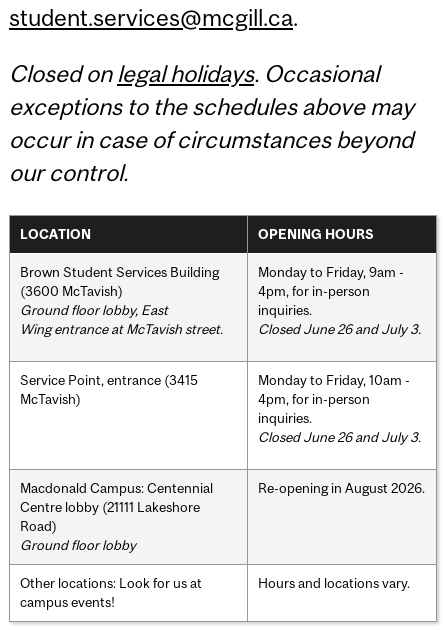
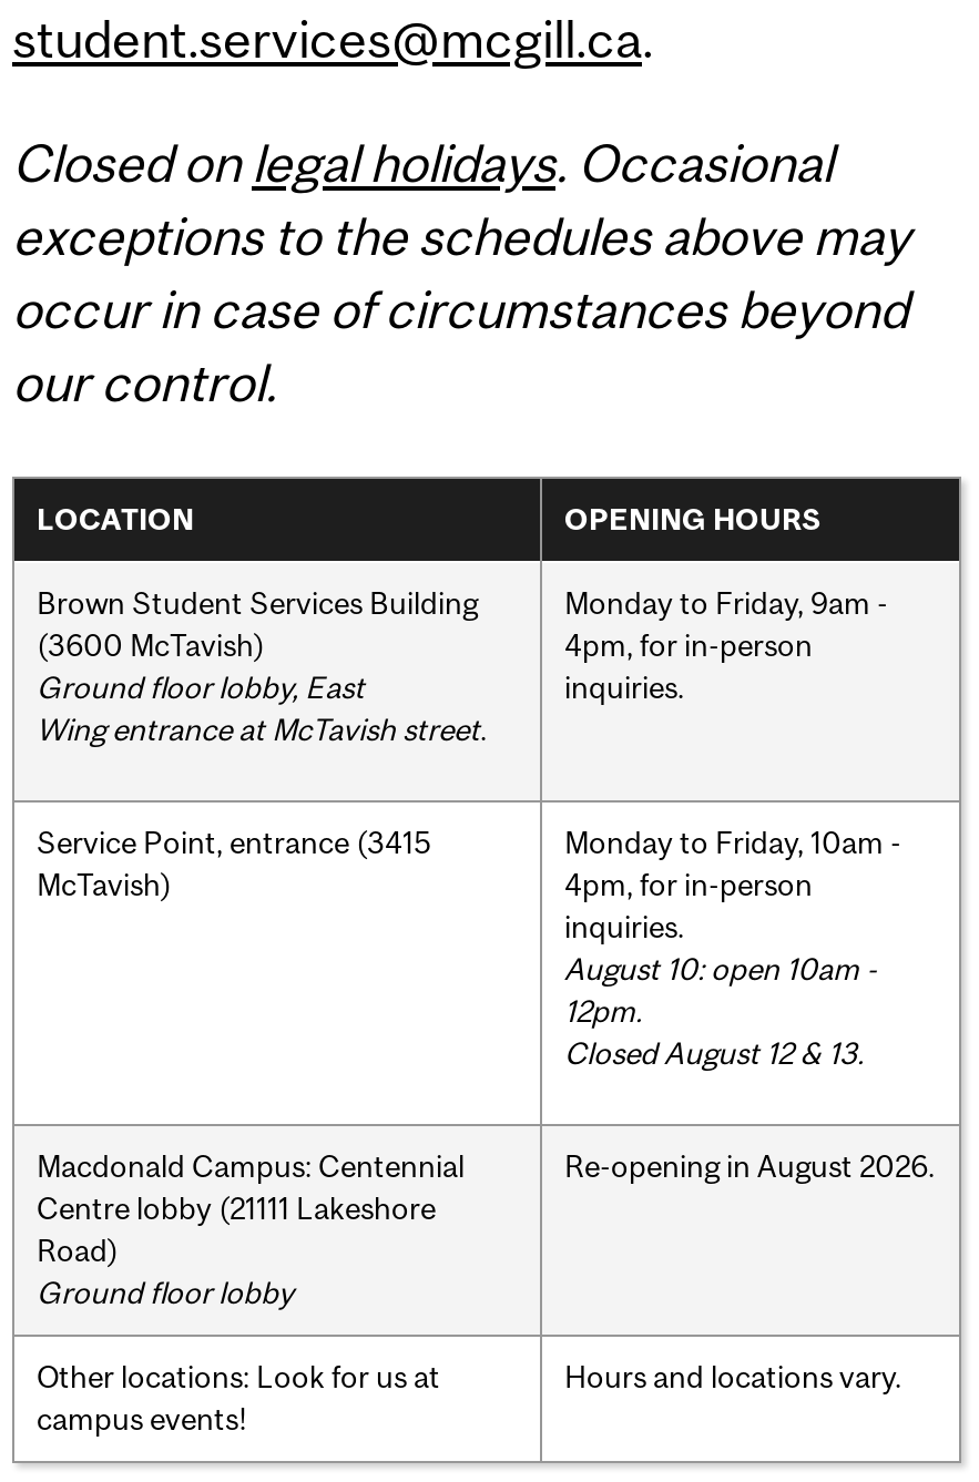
[258,321,421,337] Closed June 26 and July 3. -> none
[258,429,421,445] Closed June 26 and July 3. -> [564,950,877,1070] August 10: open 10am - | 12pm. | Closed August 12 & 13.

